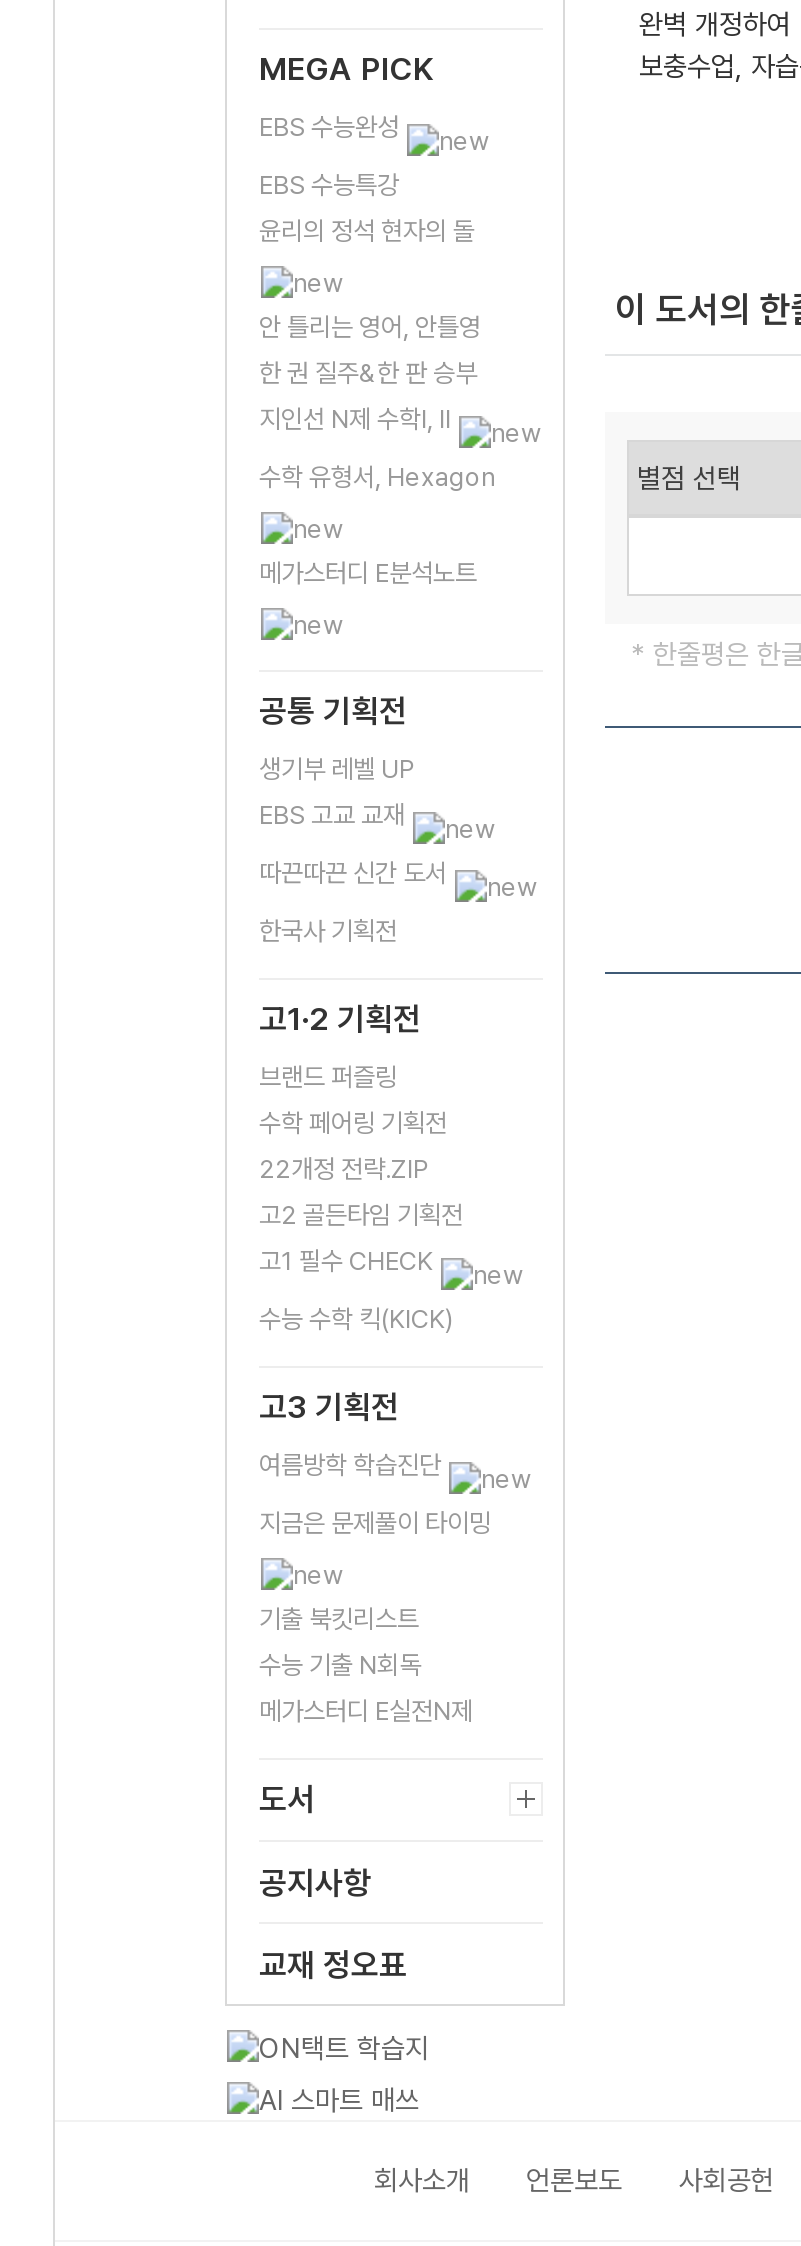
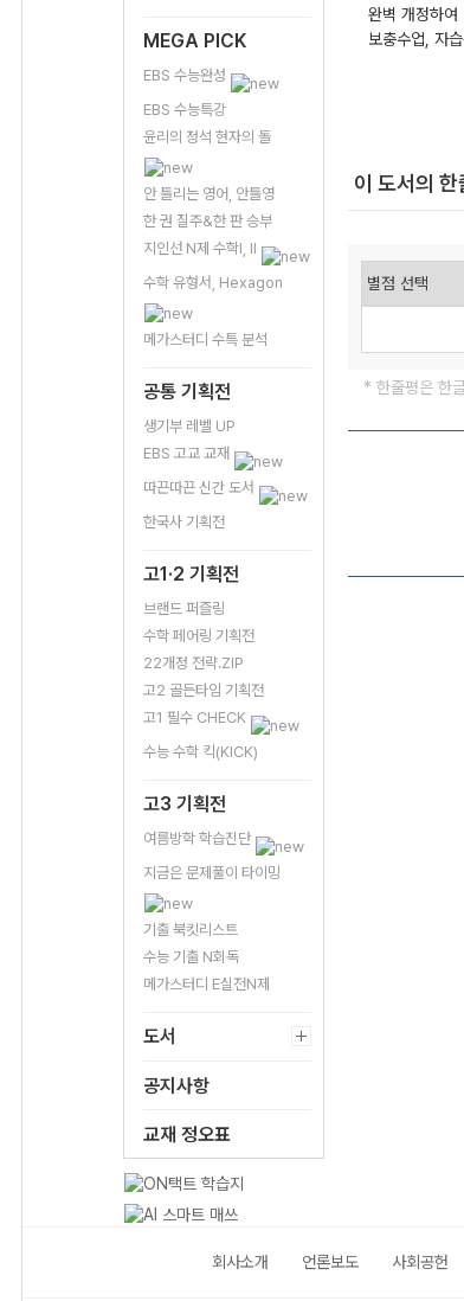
[259,558,477,588] 메가스터디 E분석노트 -> [143,331,268,348] 메가스터디 수특 분석

